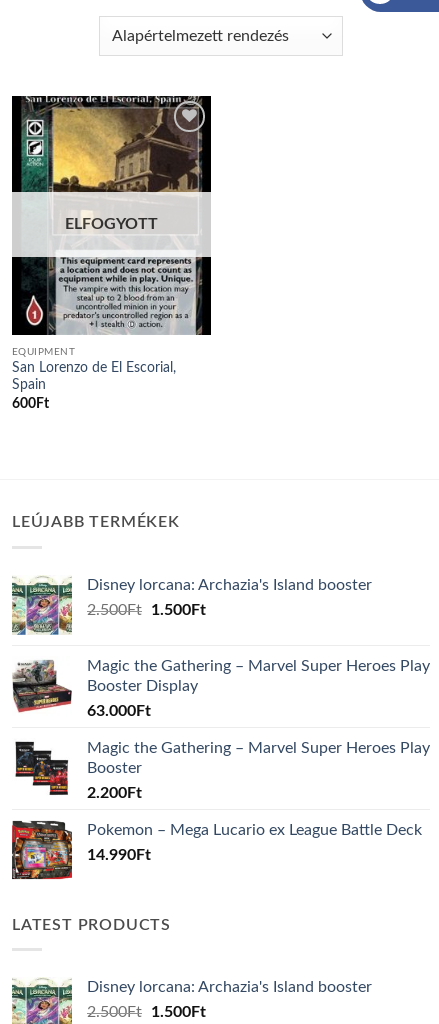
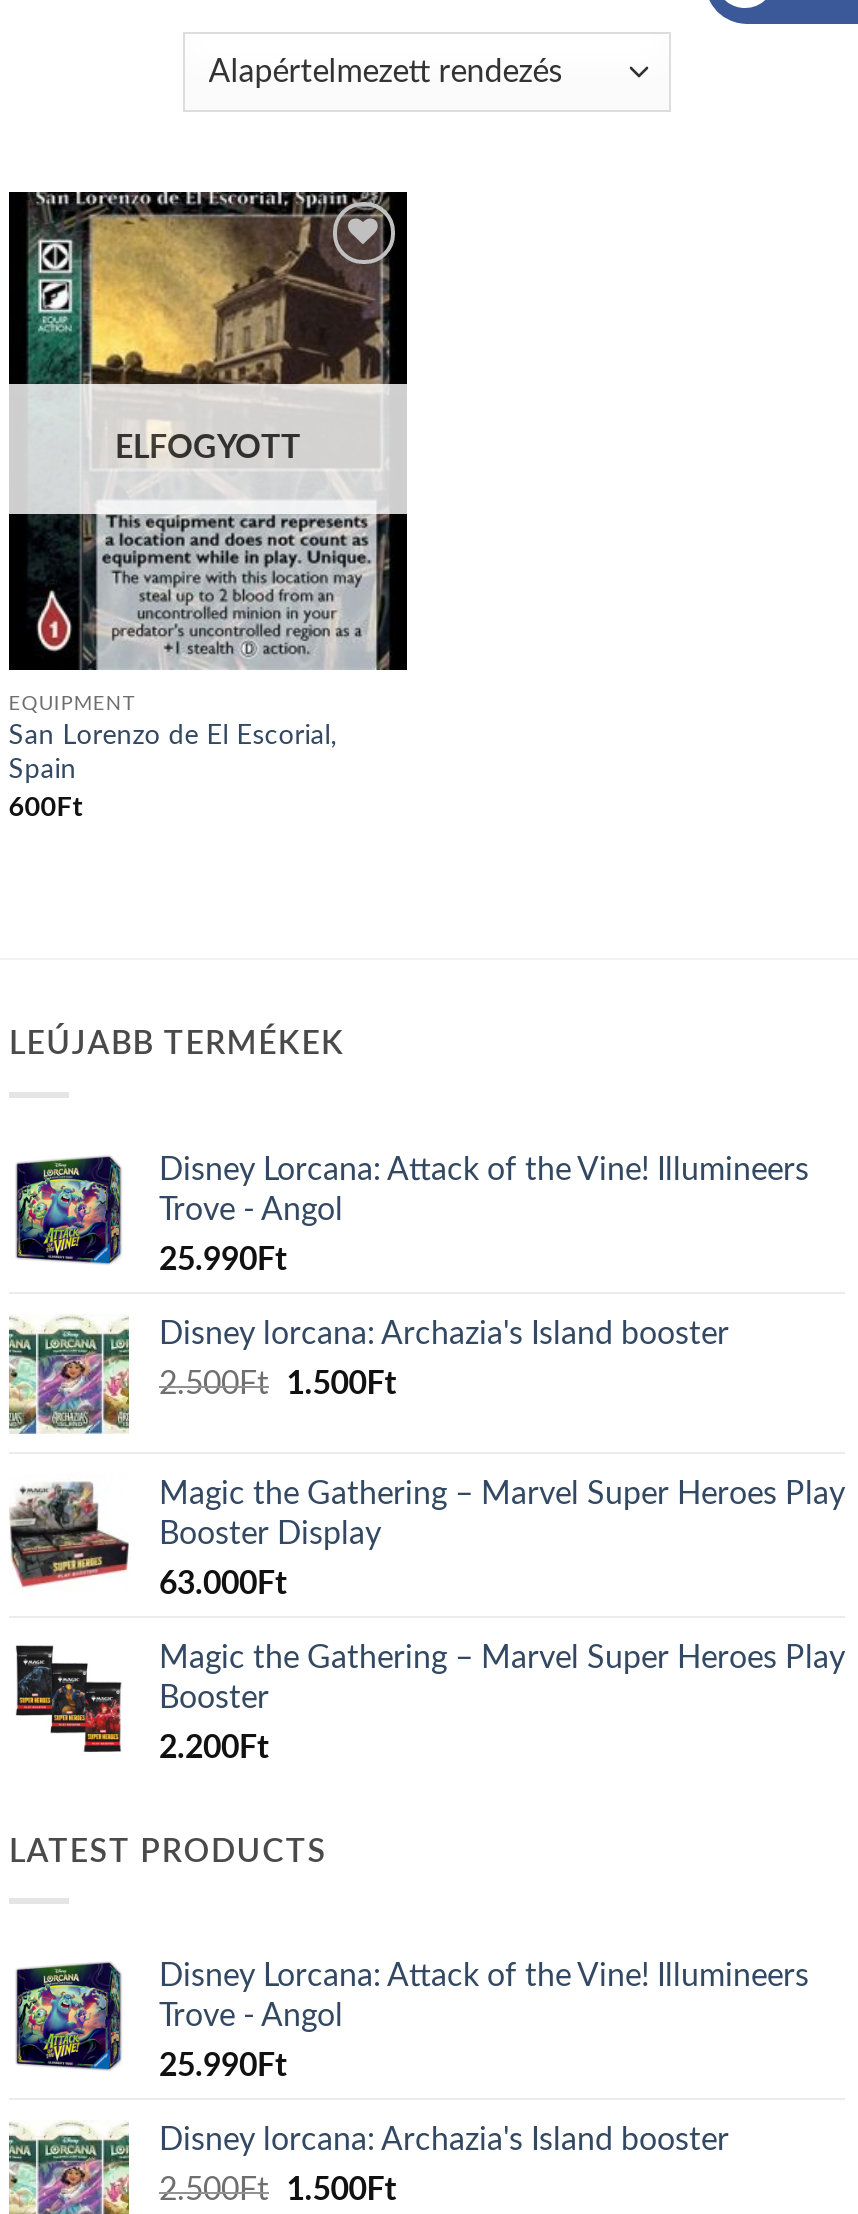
none -> [15,1154,809,1276] [image] | Disney Lorcana: Attack of the Vine! Illumineers | Trove - Angol | 25.990Ft
[11,820,422,880] [image] | Pokemon – Mega Lucario ex League Battle Deck | 14.990Ft -> none
none -> [15,1960,809,2083] [image] | Disney Lorcana: Attack of the Vine! Illumineers | Trove - Angol | 25.990Ft

